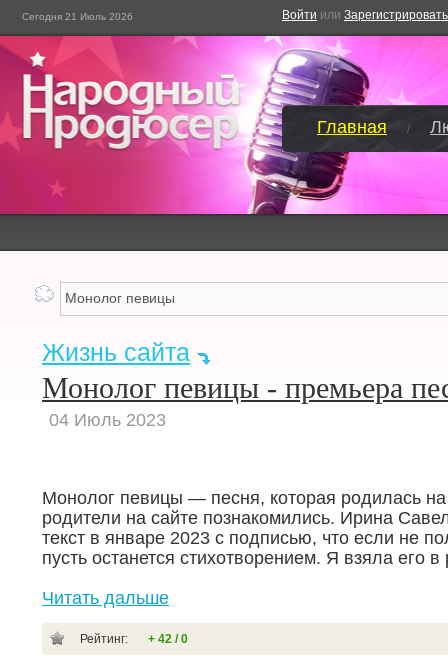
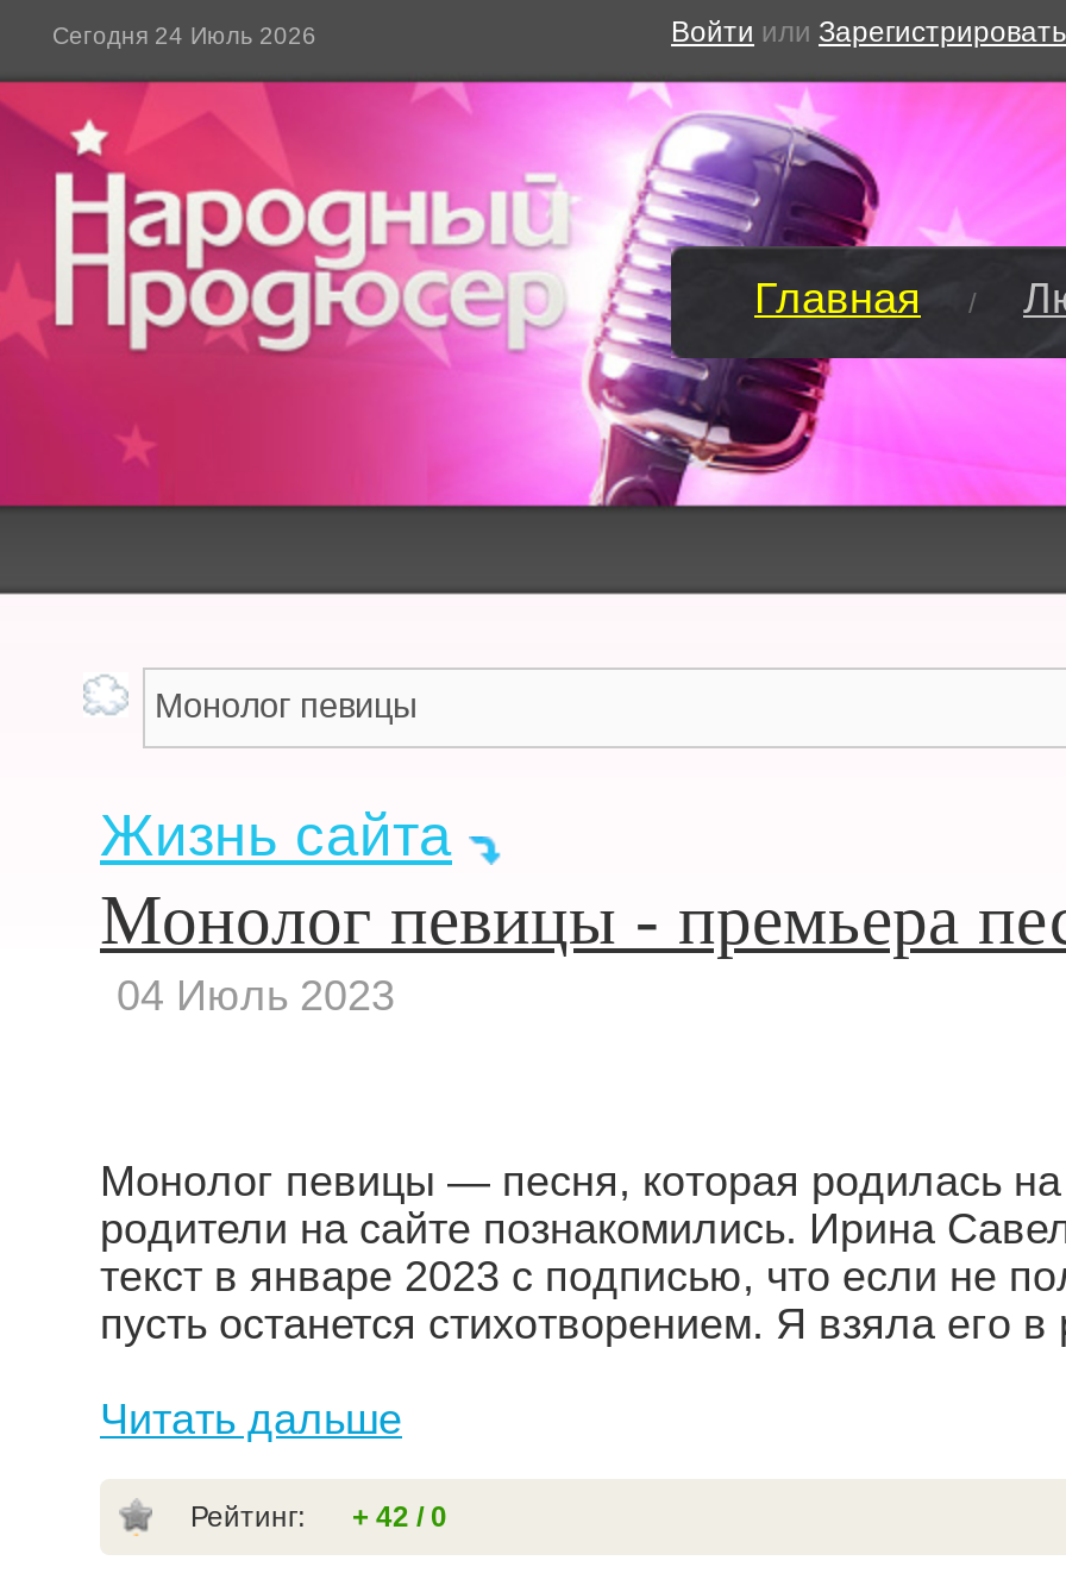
[22,11,133,22] Сегодня 21 Июль 2026 -> [52,23,316,49] Сегодня 24 Июль 2026

